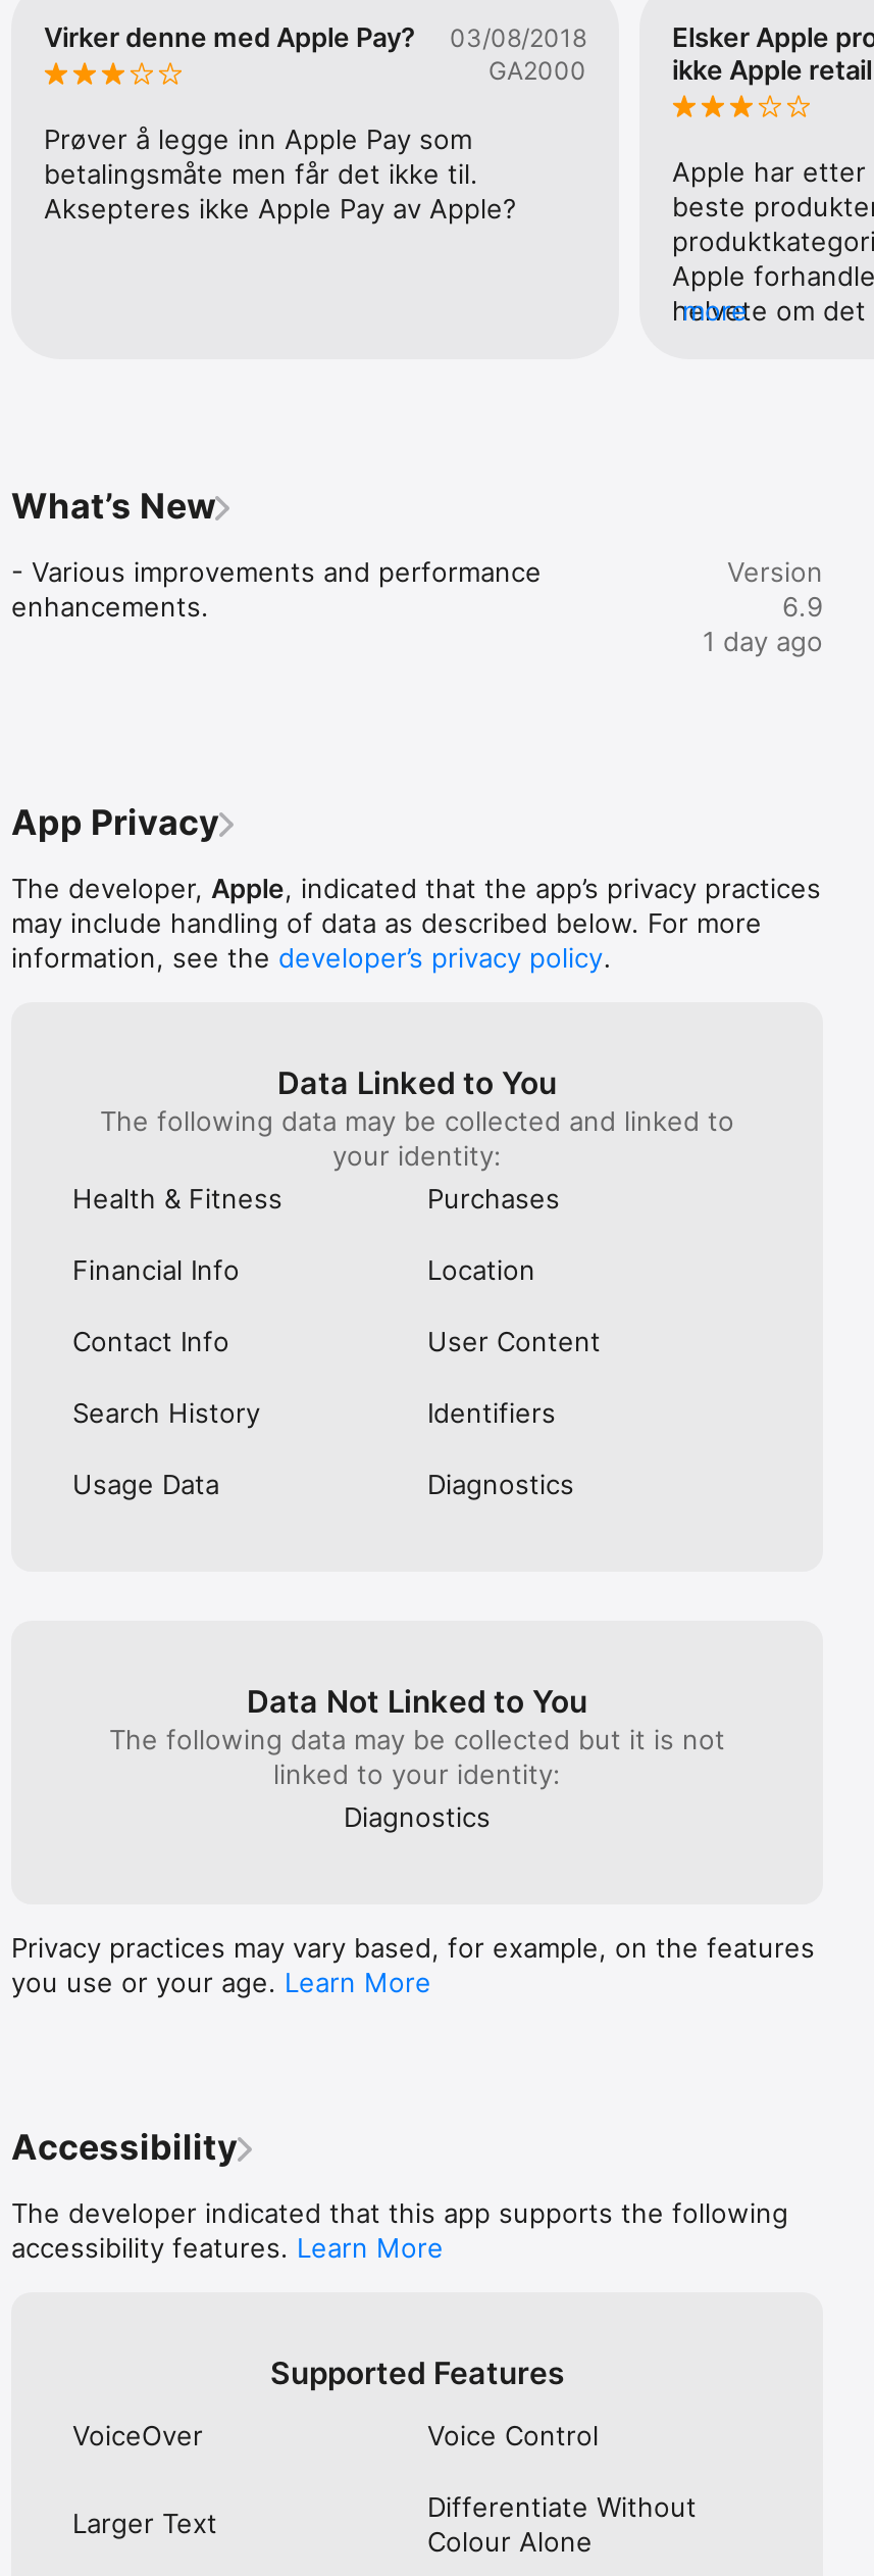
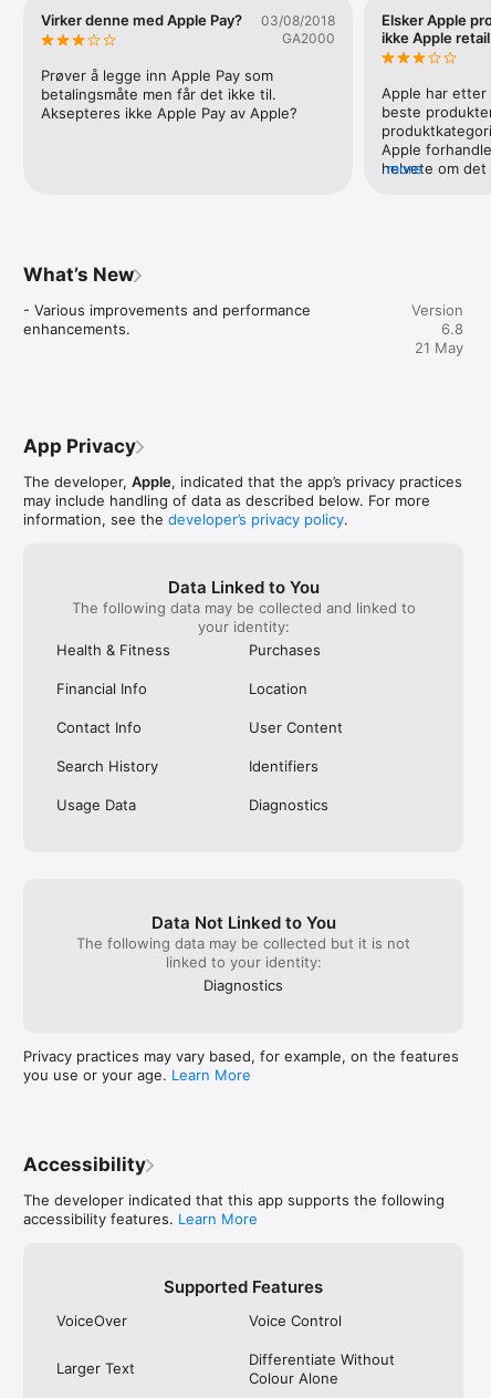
[703,589,823,657] 6.9 | 1 day ago -> [415,320,463,356] 6.8 | 21 May

